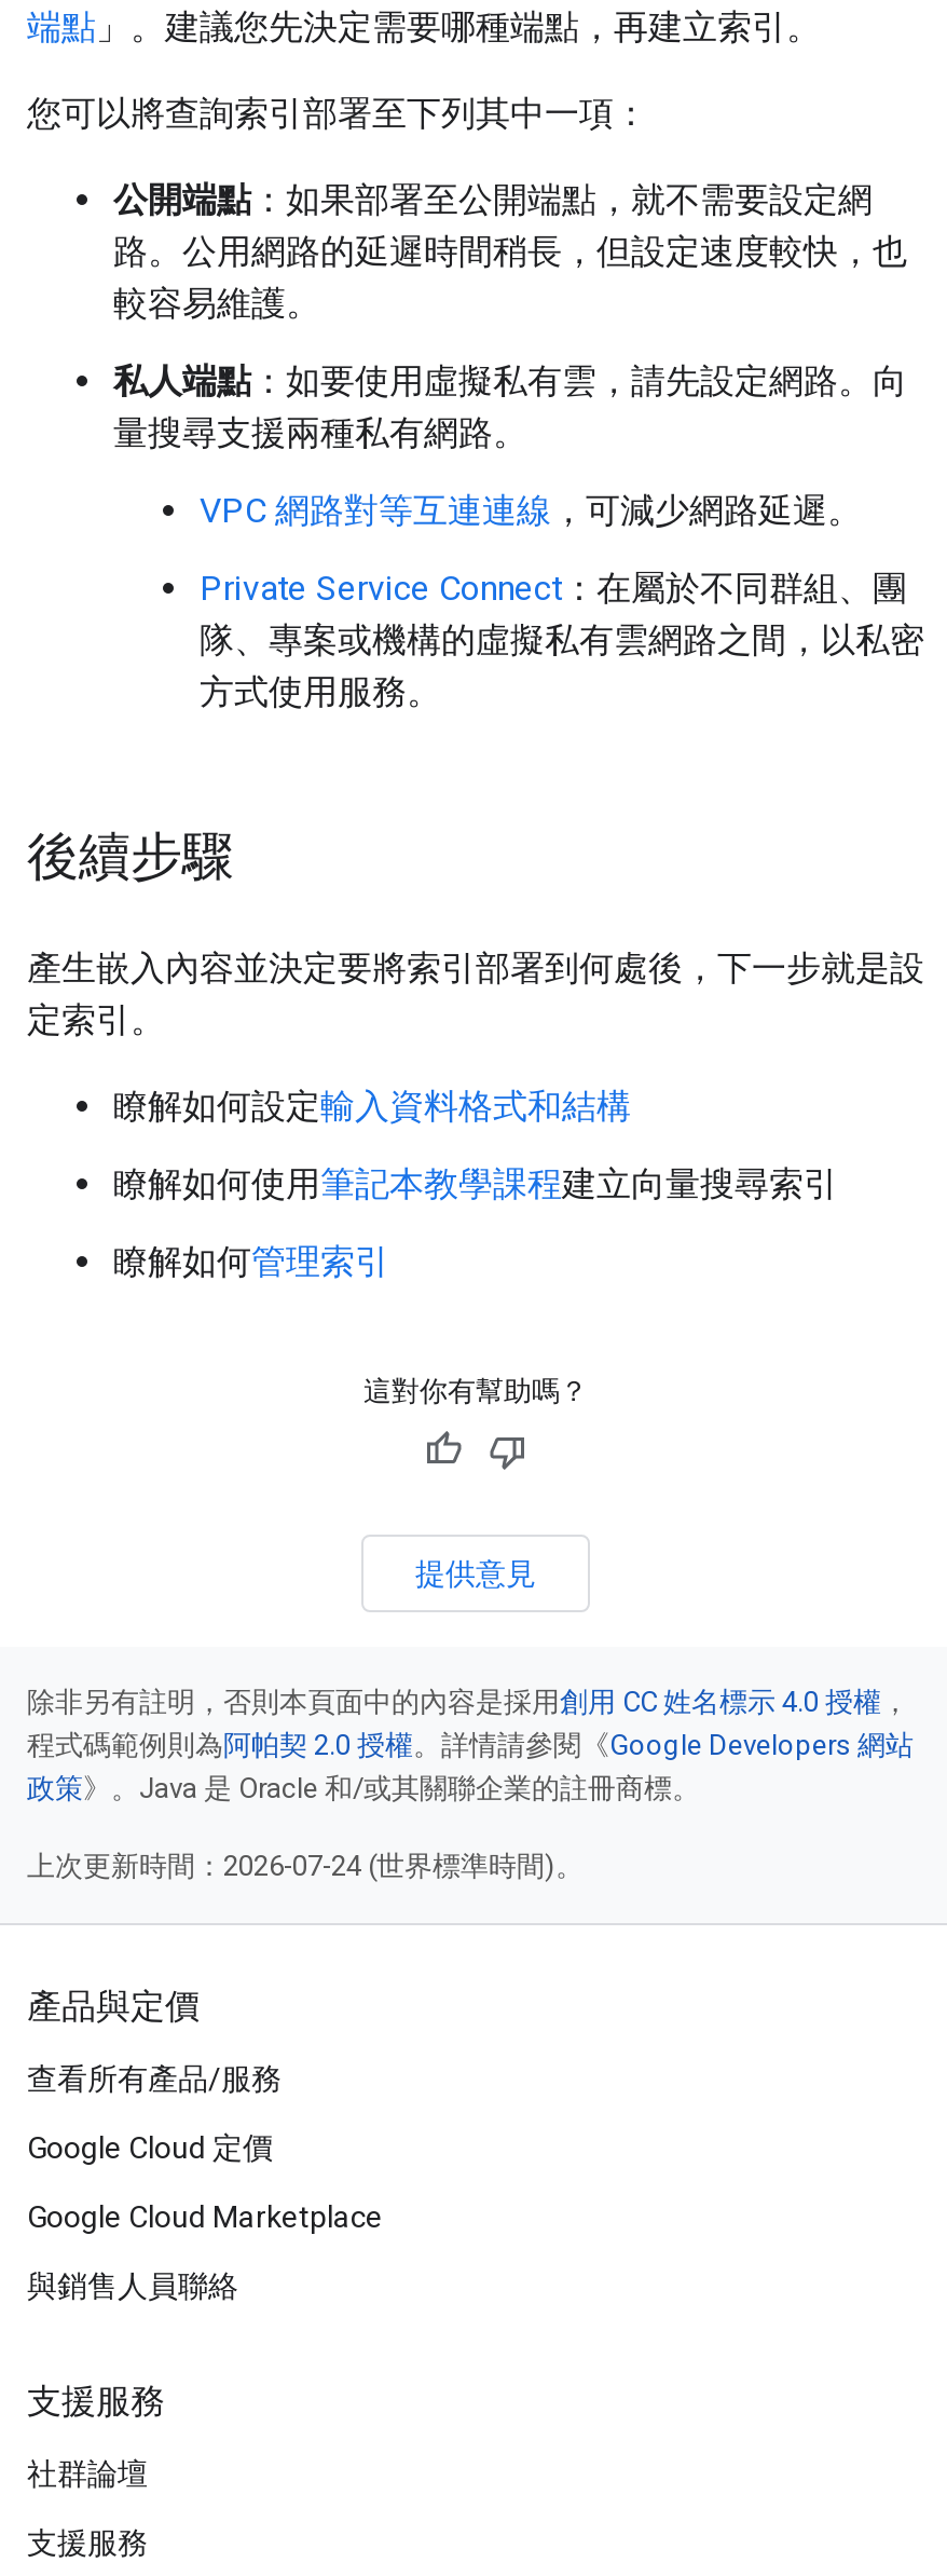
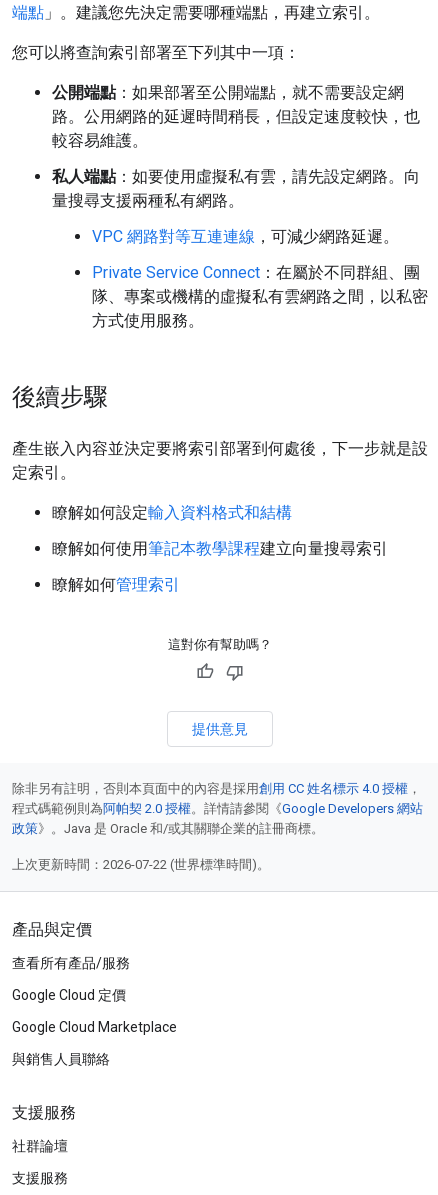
[27,1850,584,1882] 上次更新時間：2026-07-24 (世界標準時間)。 -> [12,857,270,872] 上次更新時間：2026-07-22 (世界標準時間)。

